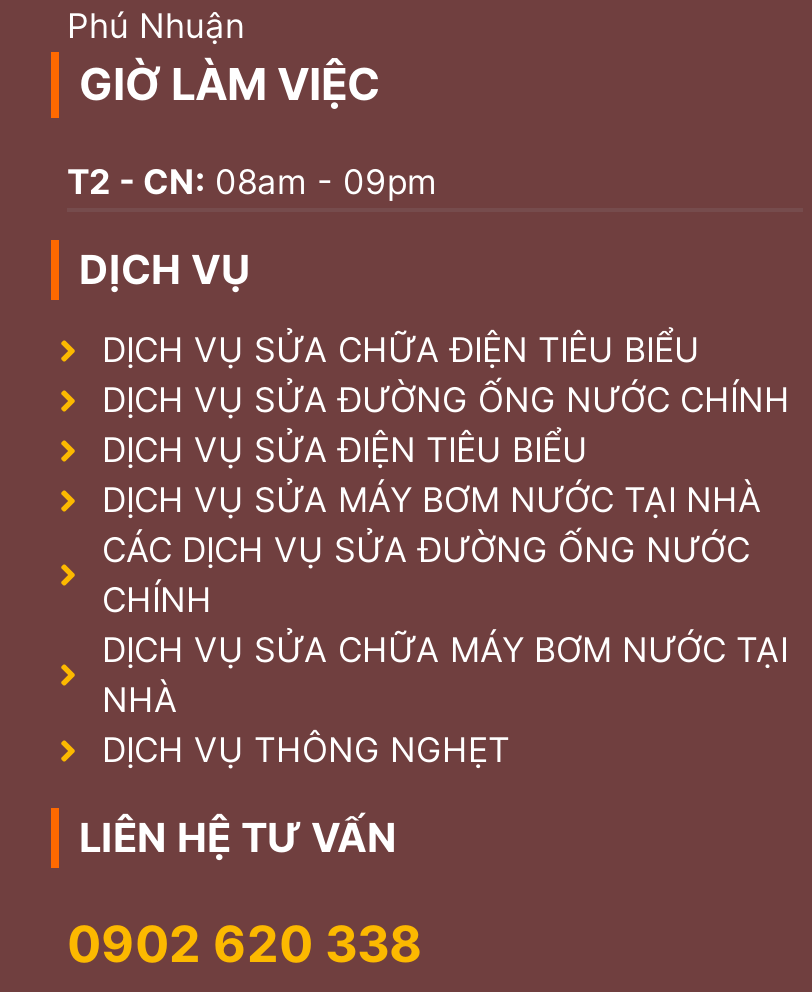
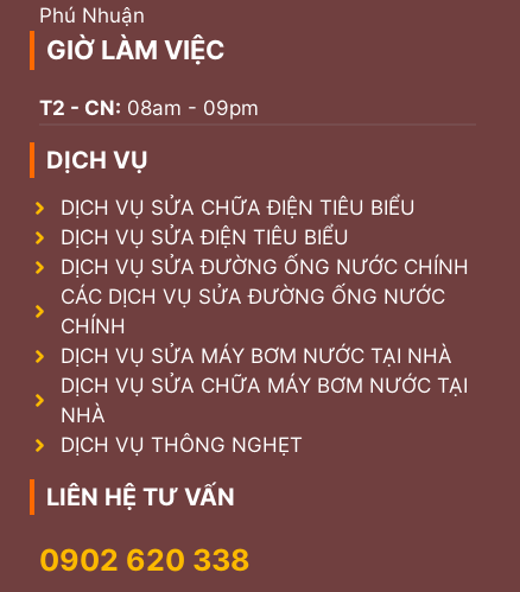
moved [102,379,790,419] -> [60,255,468,278]: DỊCH VỤ SỬA ĐƯỜNG ỐNG NƯỚC CHÍNH
moved [102,429,588,469] -> [60,225,348,249]: DỊCH VỤ SỬA ĐIỆN TIÊU BIỂU
moved [102,479,762,519] -> [60,344,452,367]: DỊCH VỤ SỬA MÁY BƠM NƯỚC TẠI NHÀ
moved [102,529,750,619] -> [60,284,445,338]: CÁC DỊCH VỤ SỬA ĐƯỜNG ỐNG NƯỚC | CHÍNH

